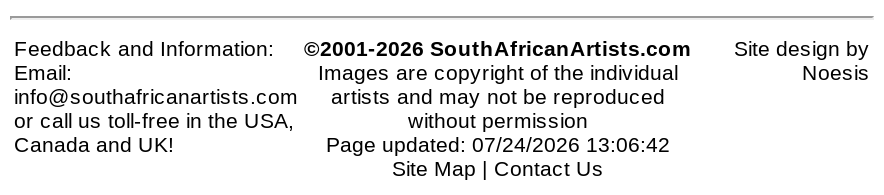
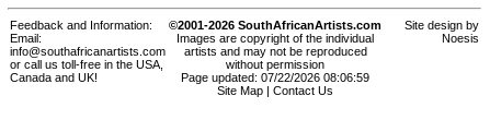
[326,133,670,157] Page updated: 07/24/2026 13:06:42 -> [181,71,369,84] Page updated: 07/22/2026 08:06:59

